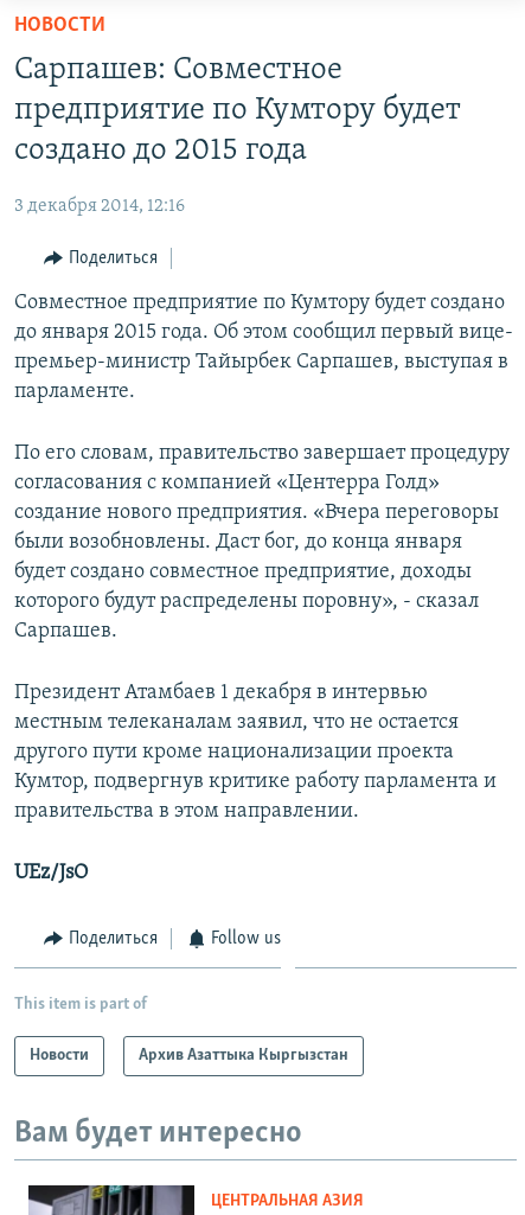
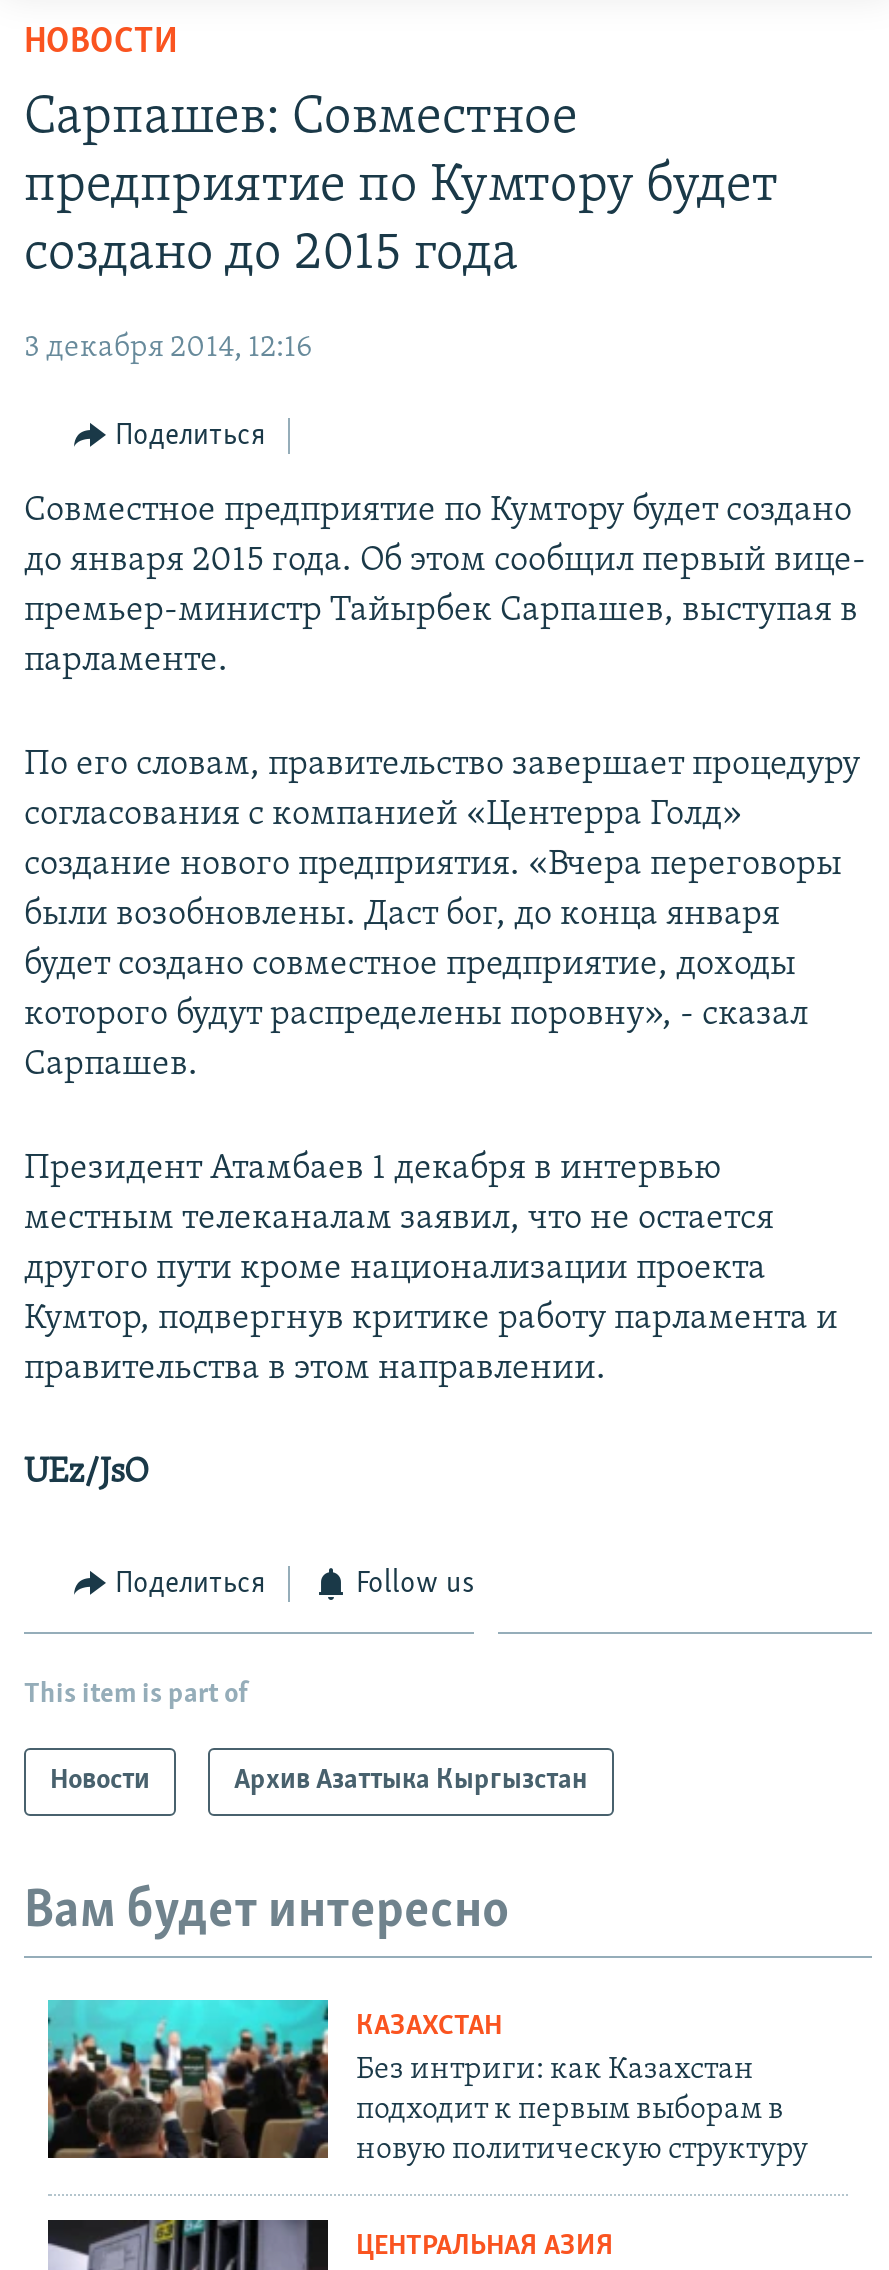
none -> [46,1998,808,2166] [image] | КАЗАХСТАН | Без интриги: как Казахстан | подходит к первым выборам в | новую политическую структуру

